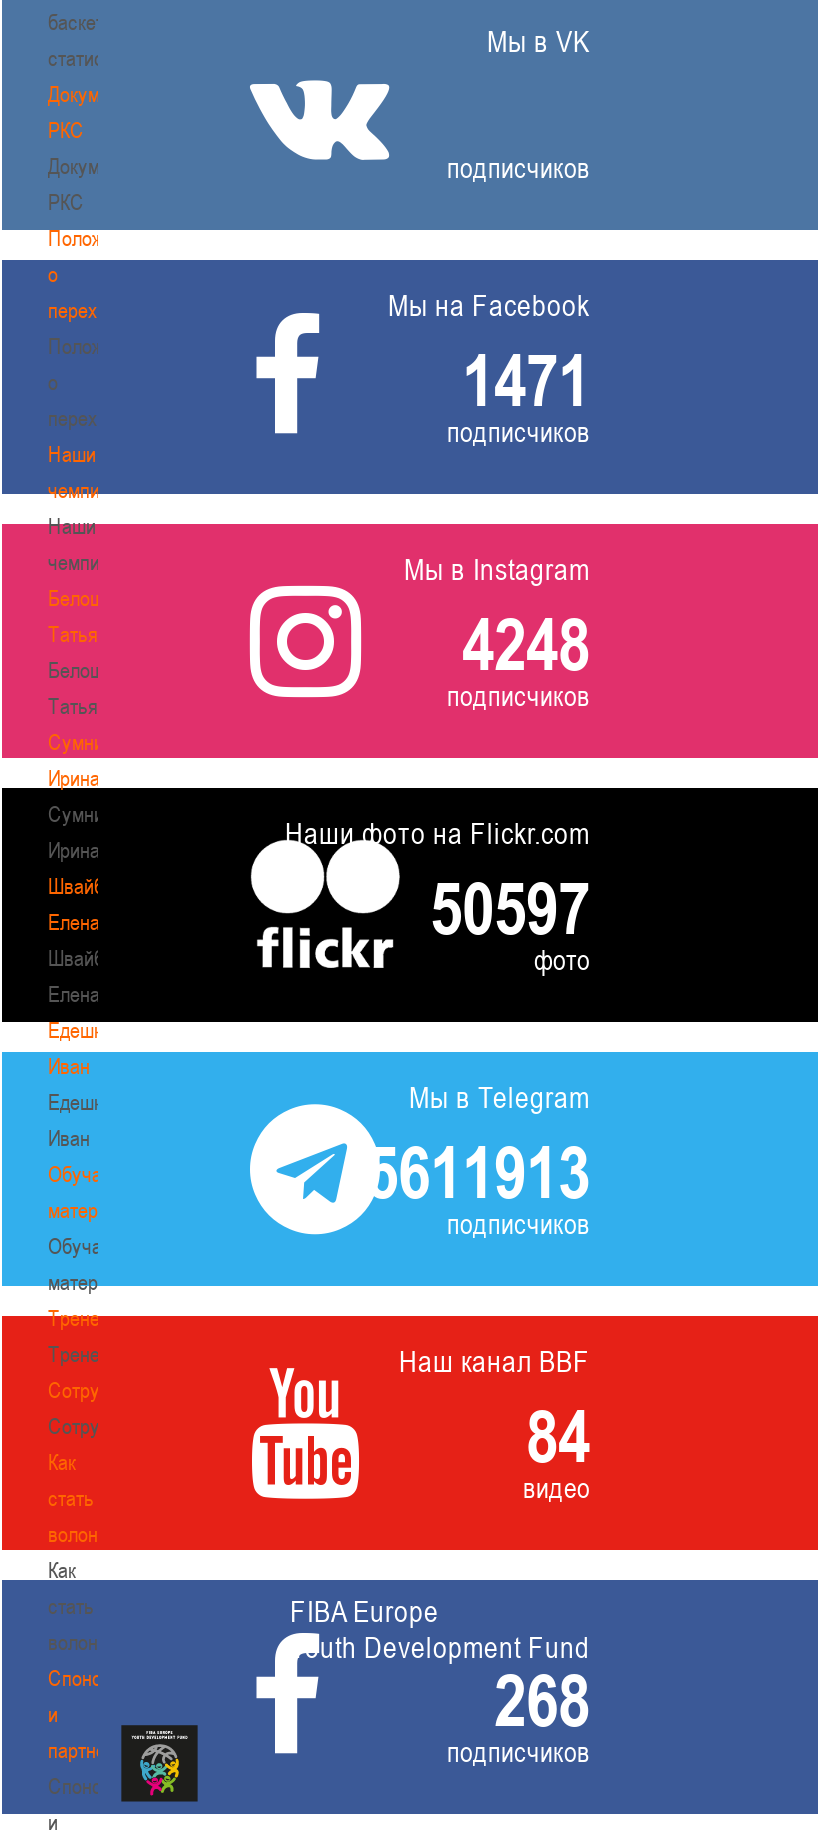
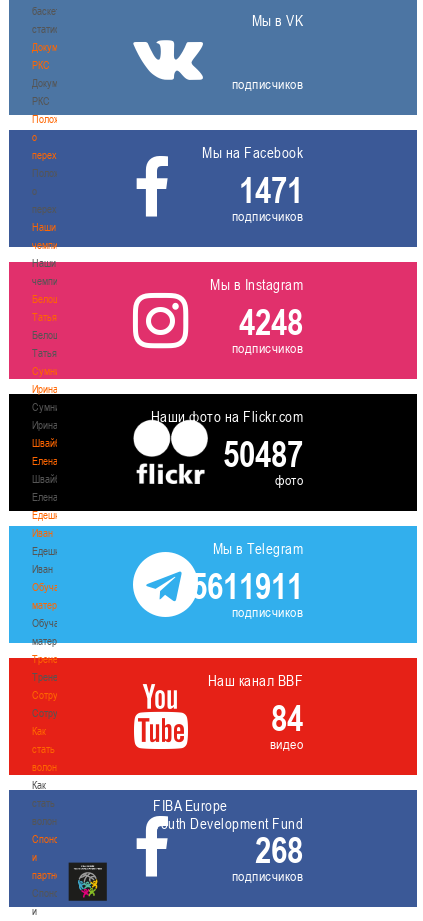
[430,866,590,950] 50597 -> [223,433,303,475] 50487
[366,1130,590,1214] 5611913 -> [191,565,303,607] 5611911

